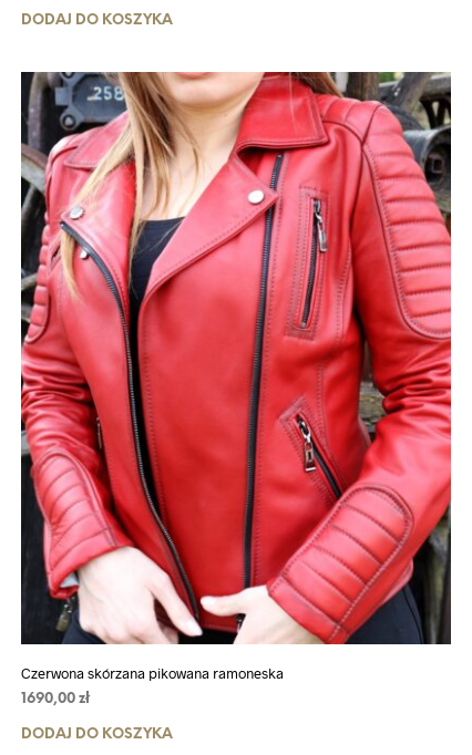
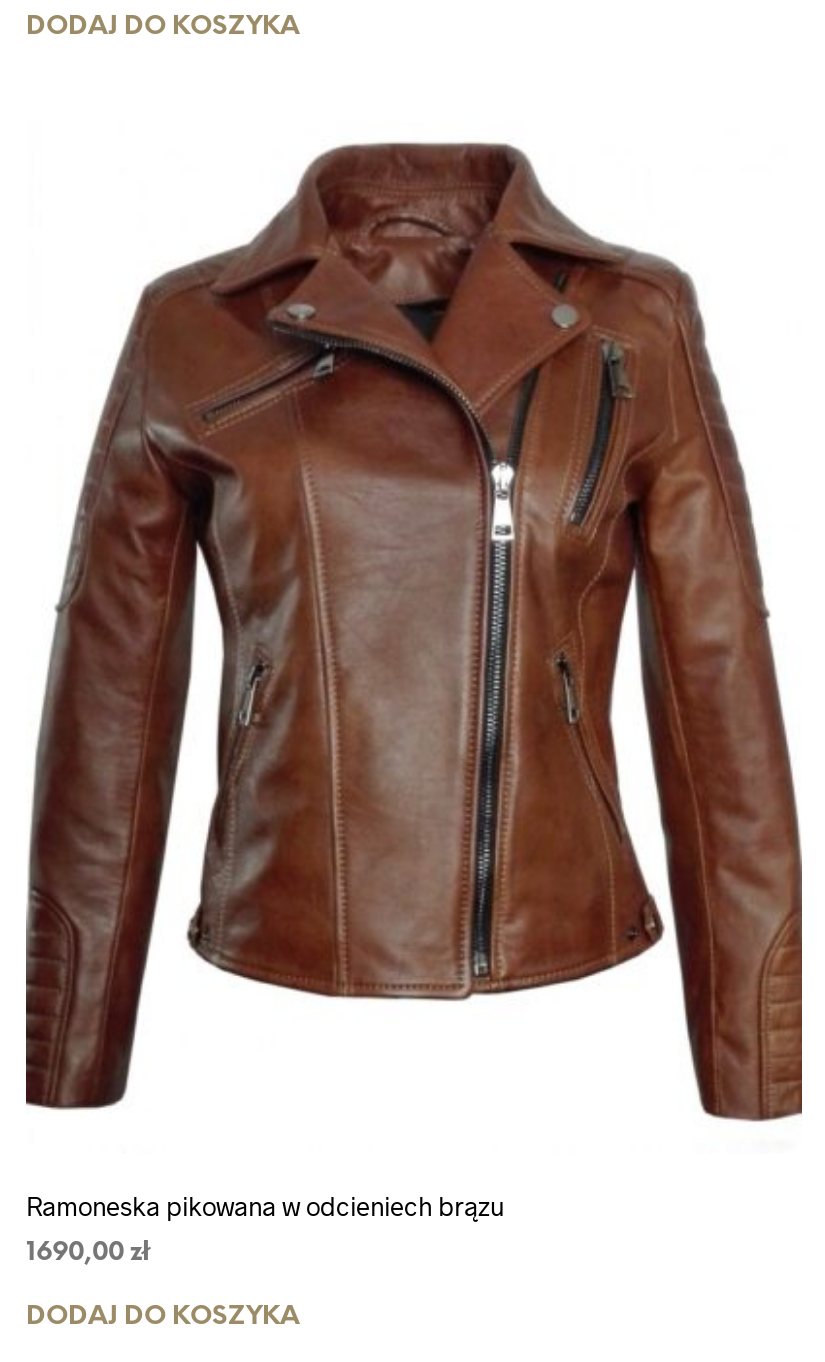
[20,71,452,682] [image] | Czerwona skórzana pikowana ramoneska -> [24,120,804,1221] [image] | Ramoneska pikowana w odcieniech brązu

